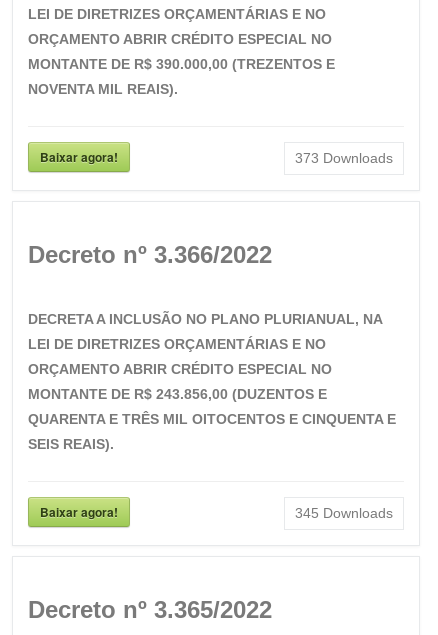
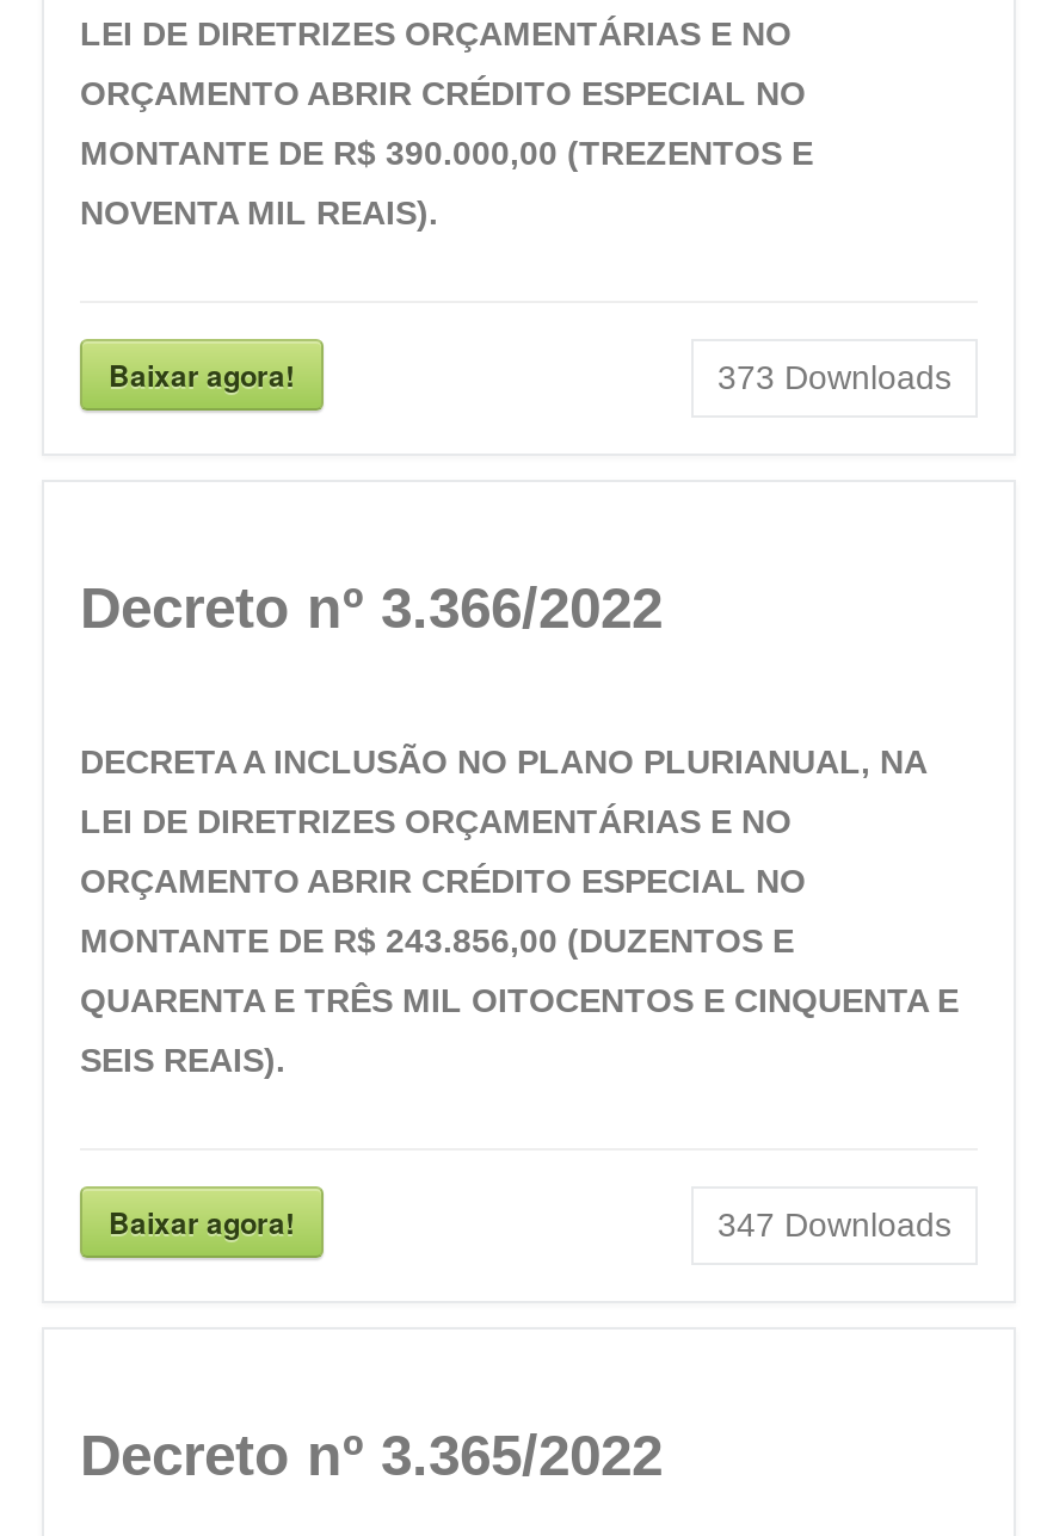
[295,505,393,521] 345 Downloads -> [717,1205,951,1244] 347 Downloads

